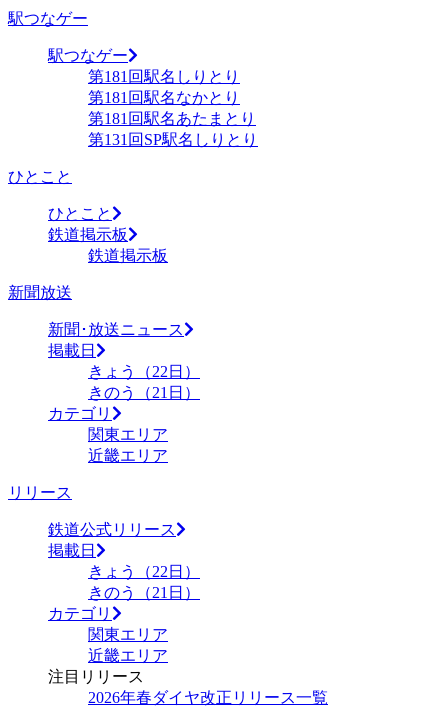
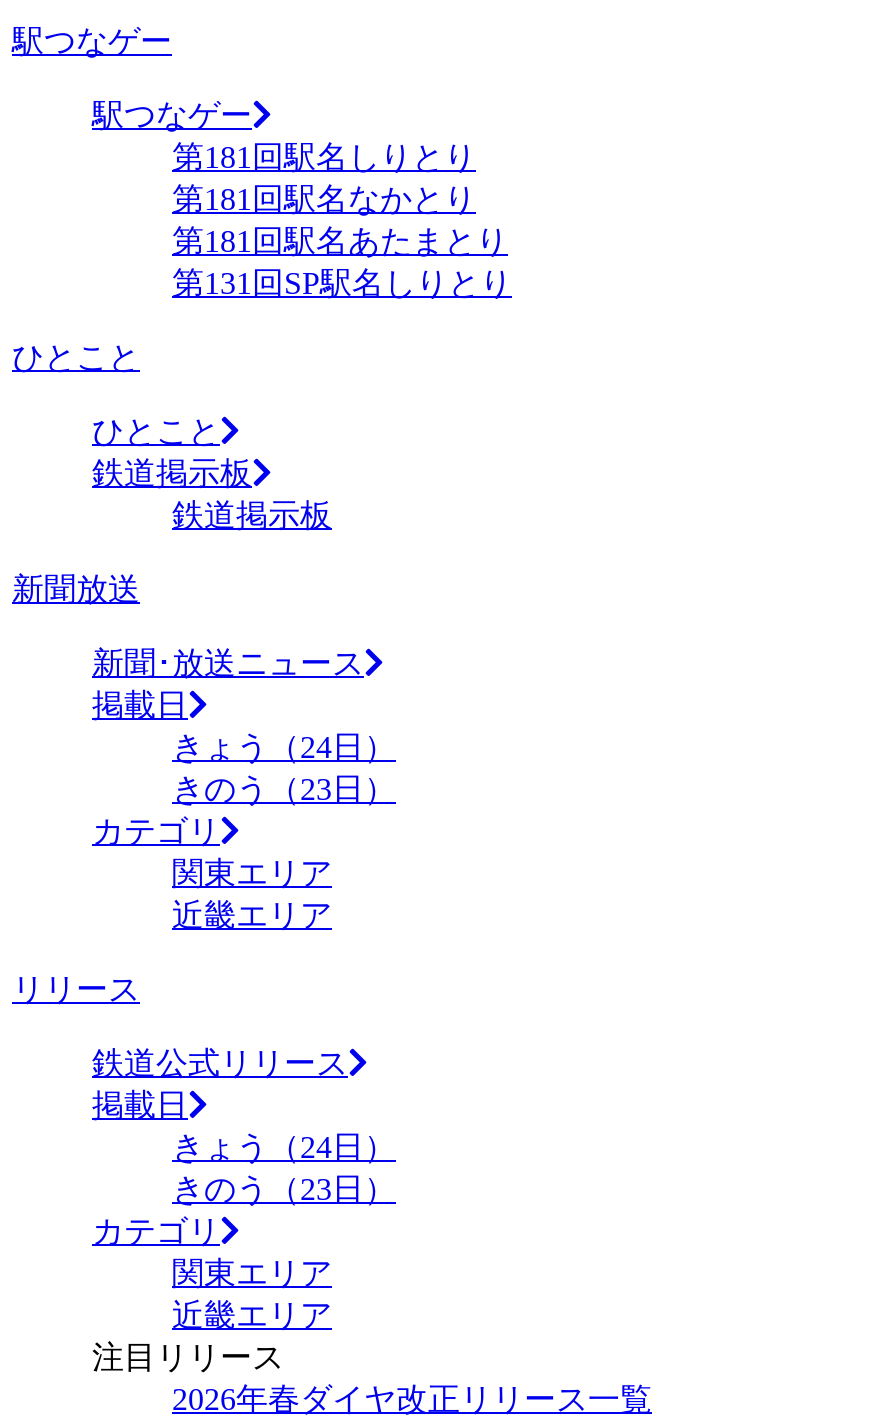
[88,363,200,380] きょう（22日） -> [172,730,396,764] きょう（24日）
[88,384,200,401] きのう（21日） -> [172,772,396,806] きのう（23日）
[88,563,200,580] きょう（22日） -> [172,1130,396,1164] きょう（24日）
[88,584,200,601] きのう（21日） -> [172,1172,396,1206] きのう（23日）

